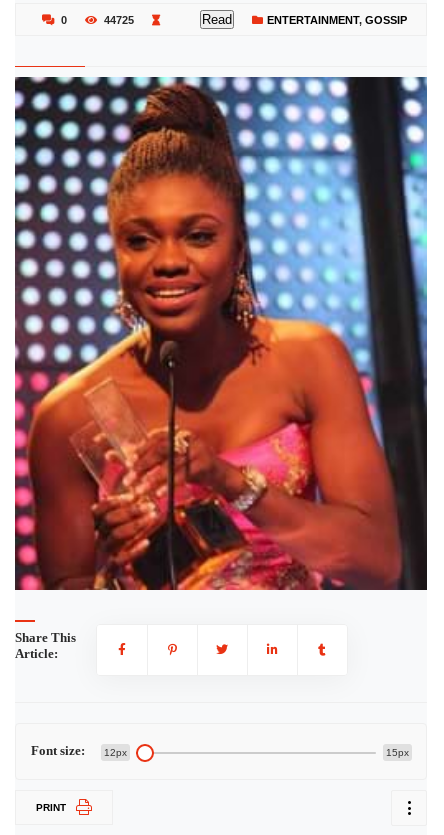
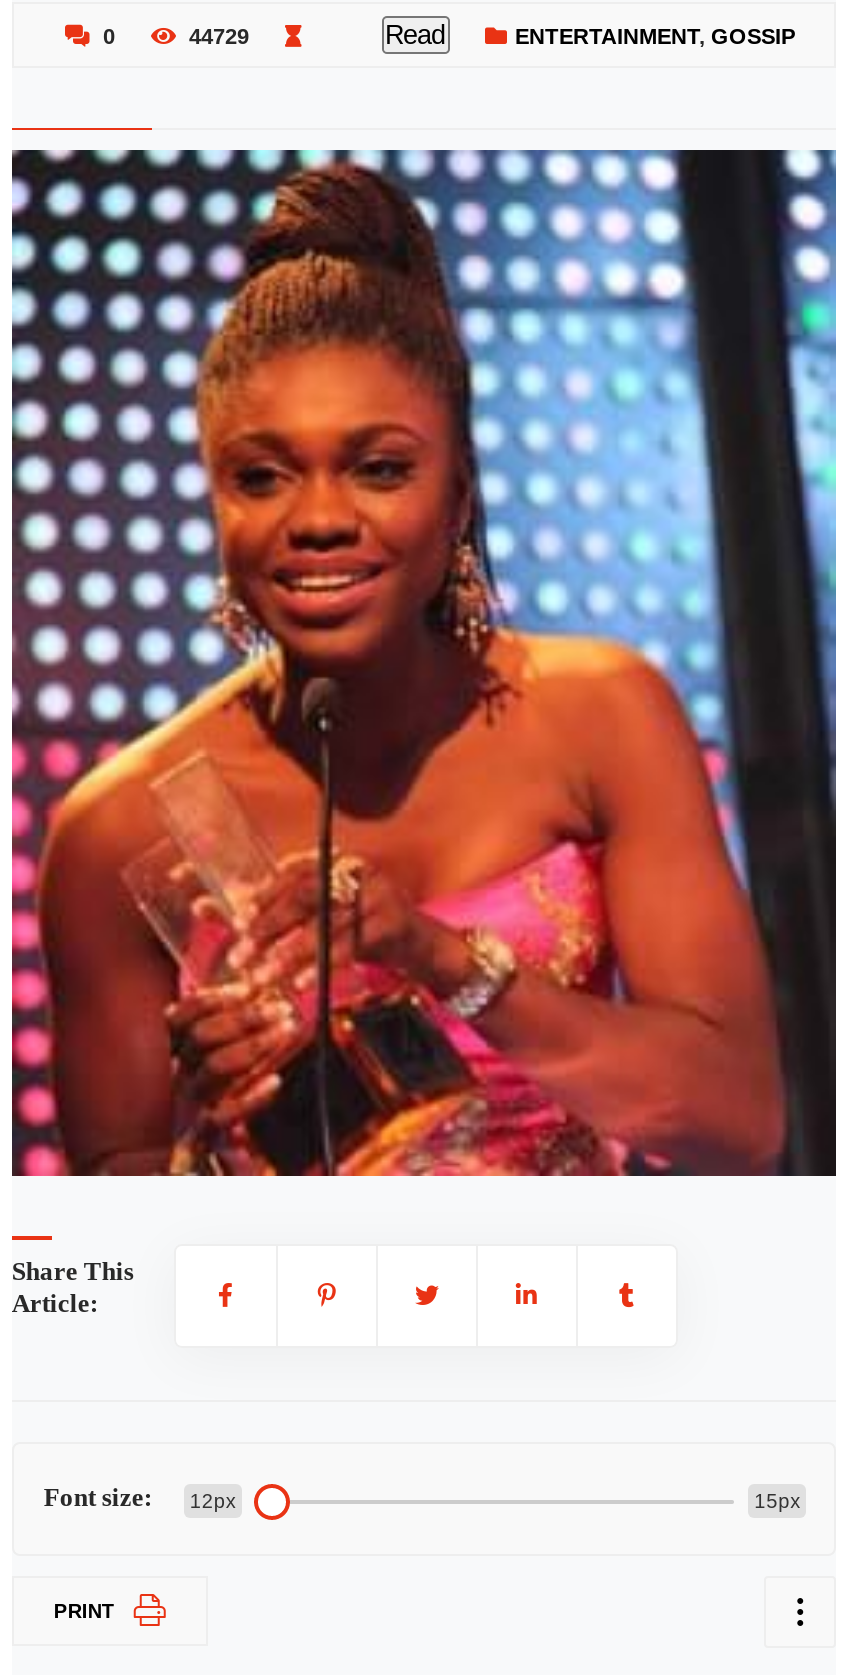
[100,14,133,26] 44725 -> [183,24,249,48] 44729

